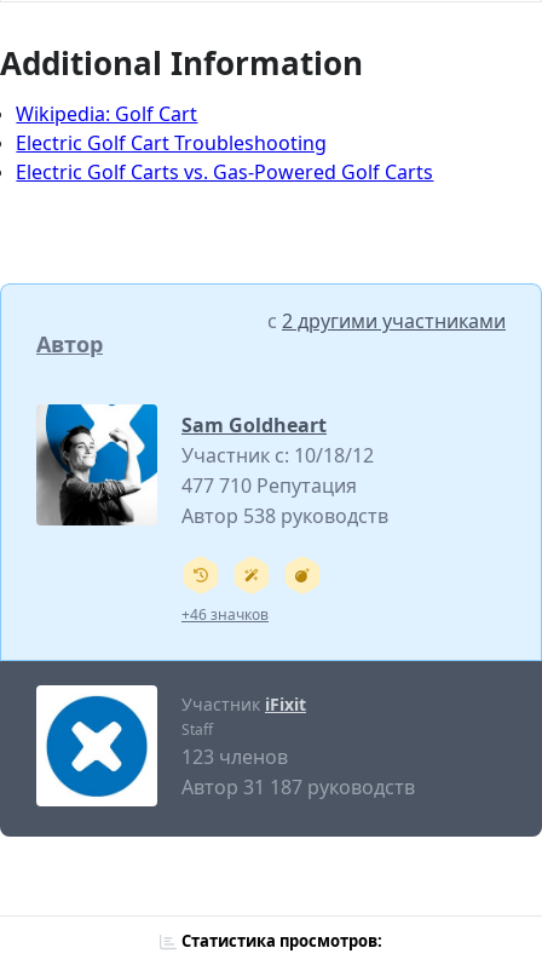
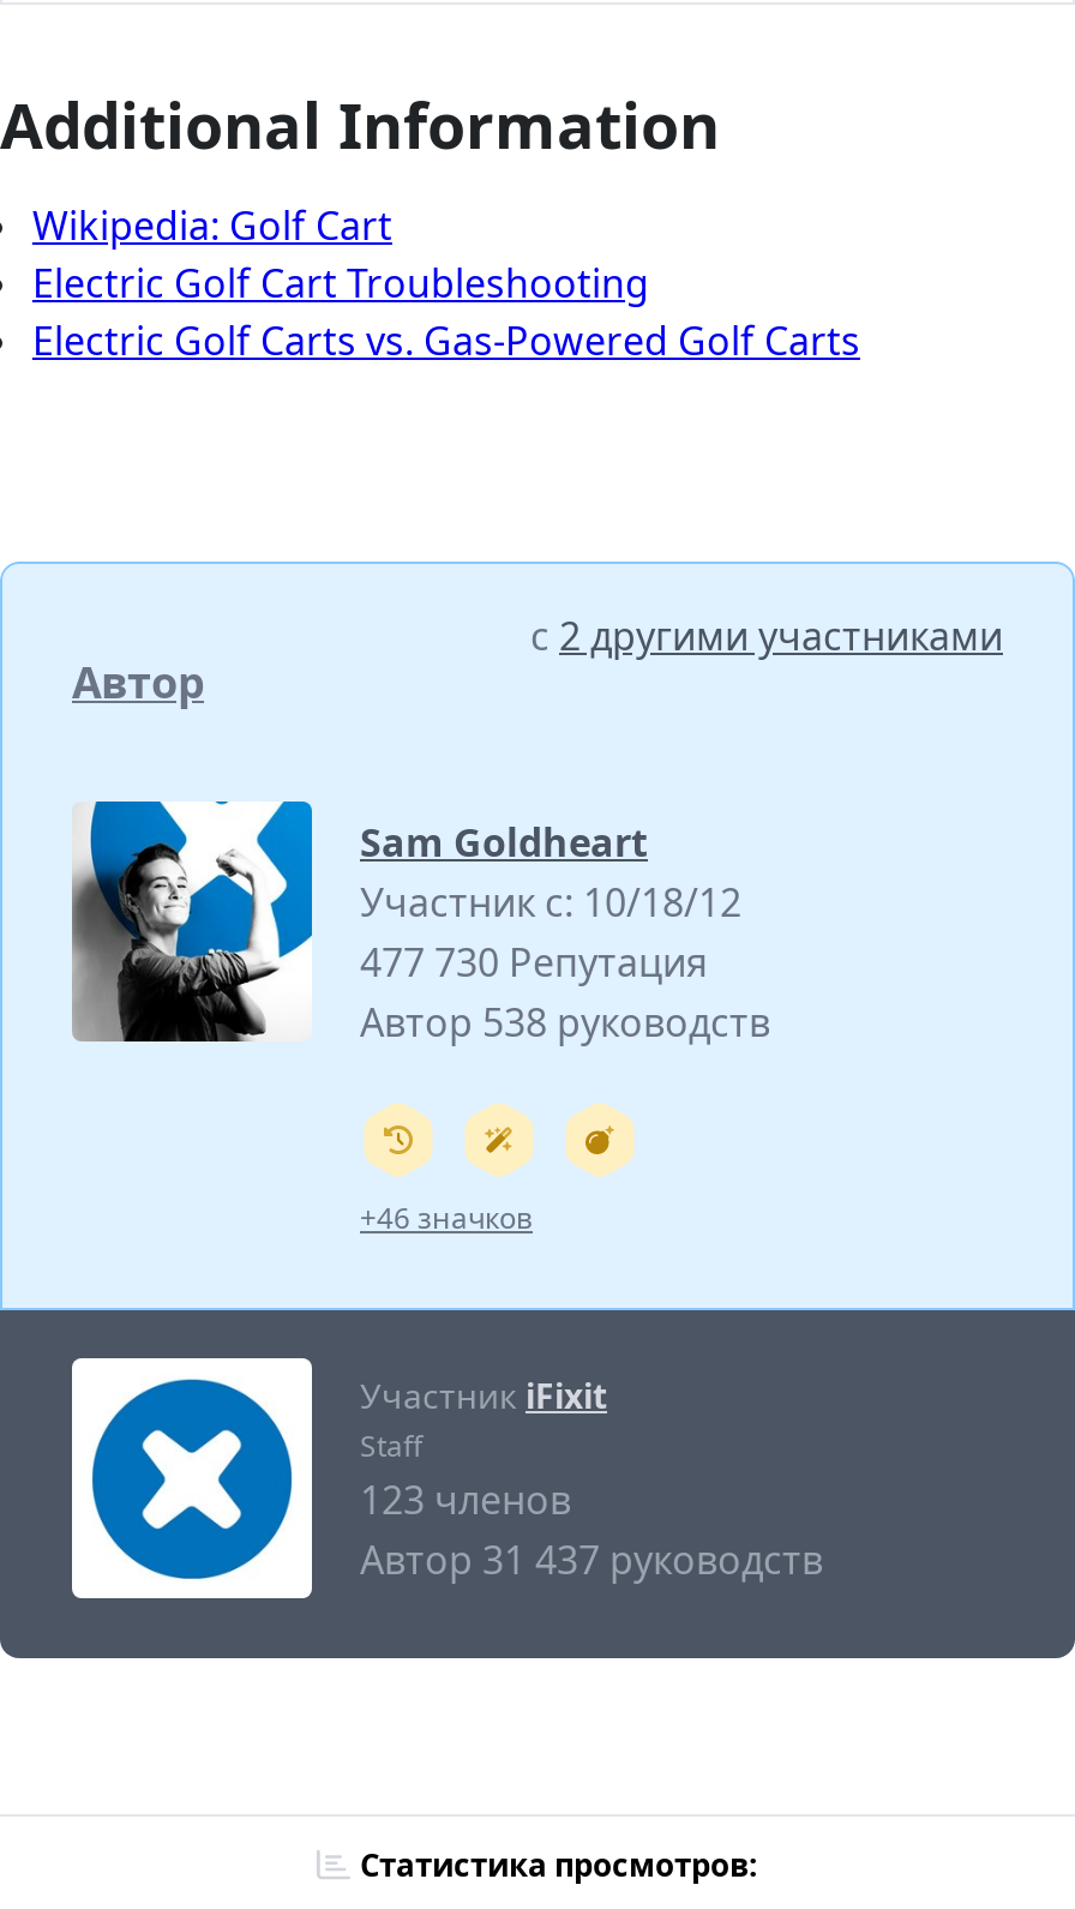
[181,472,357,499] 477 710 Репутация -> [360,935,708,988] 477 730 Репутация
[181,773,415,800] Автор 31 187 руководств -> [360,1533,823,1586] Автор 31 437 руководств

